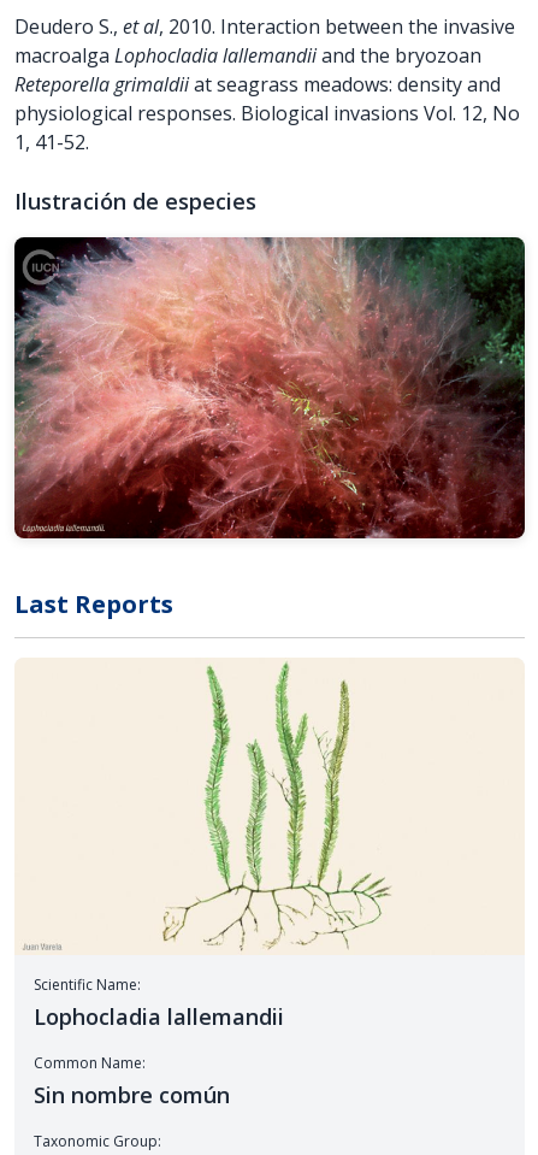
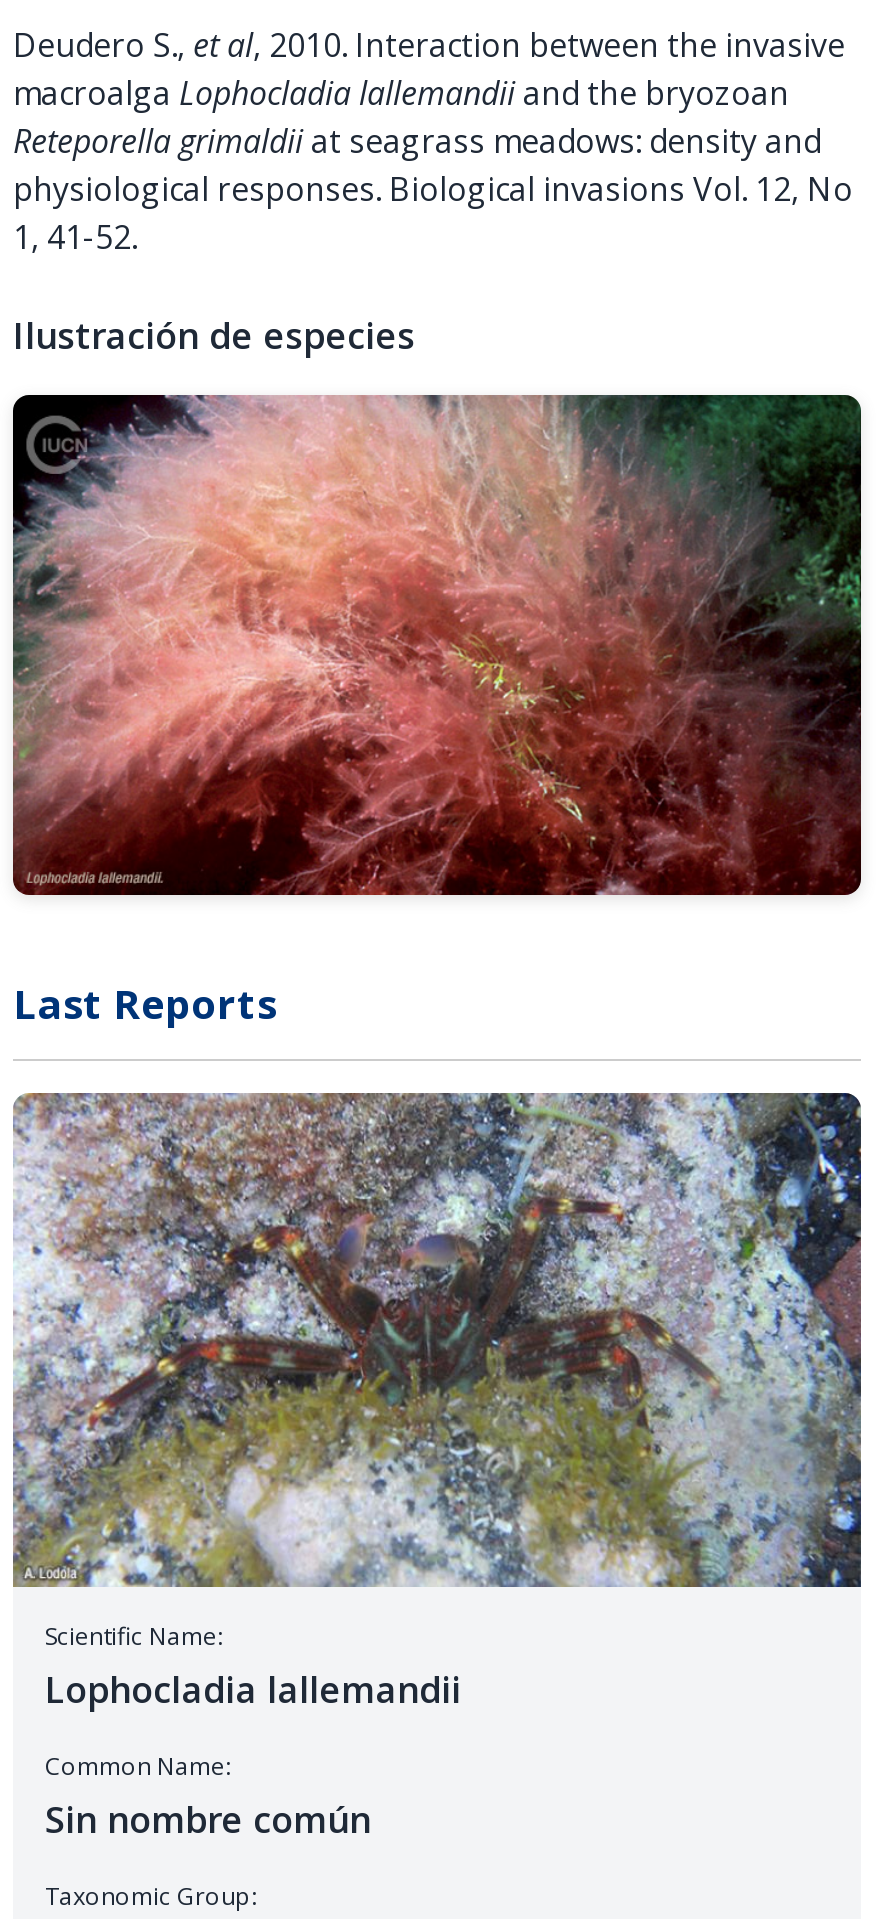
[14,658,525,955] [image] -> [11,1091,863,1589] [image]

